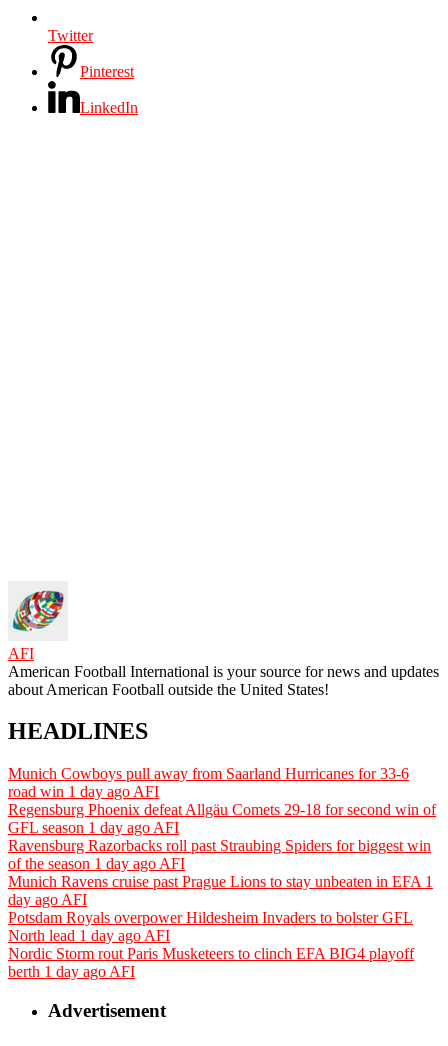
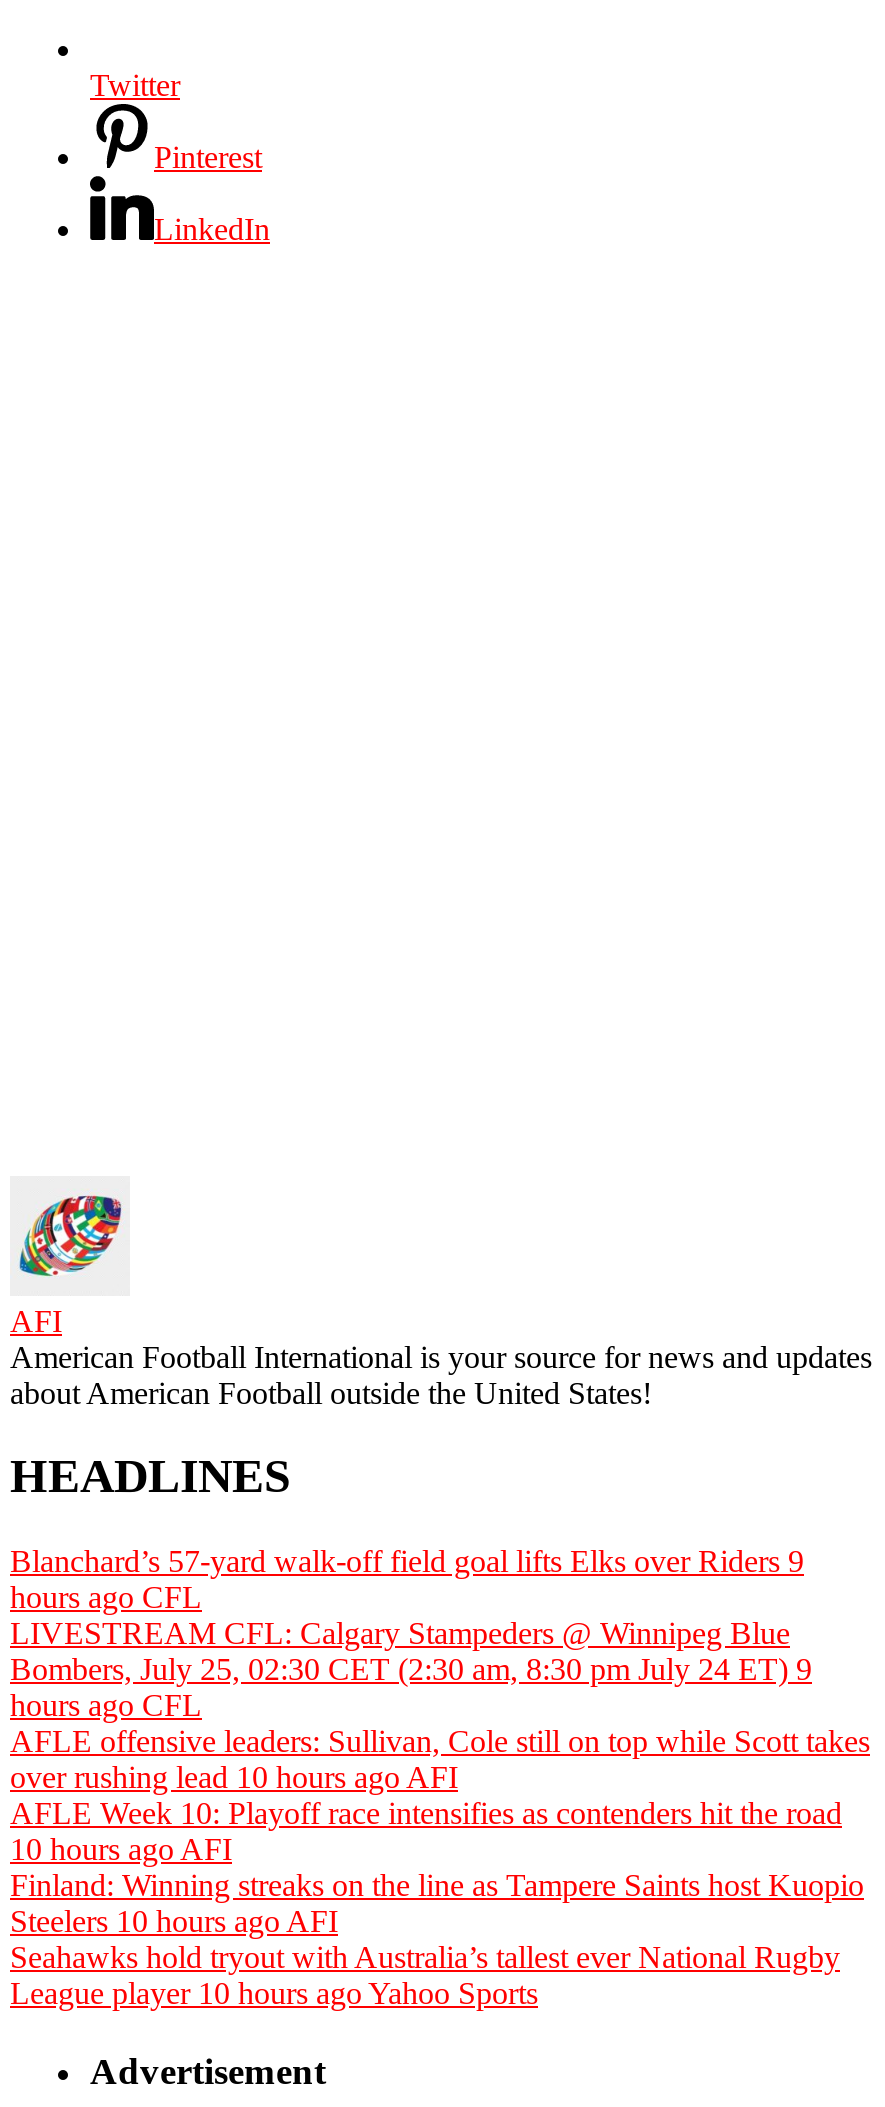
[8,765,436,980] Munich Cowboys pull away from Saarland Hurricanes for 33-6 | road win 1 day ago AFI | Regensburg Phoenix defeat Allgäu Comets 29-18 for second win of | GFL season 1 day ago AFI | Ravensburg Razorbacks roll past Straubing Spiders for biggest win | of the season 1 day ago AFI | Munich Ravens cruise past Prague Lions to stay unbeaten in EFA 1 | day ago AFI | Potsdam Royals overpower Hildesheim Invaders to bolster GFL | North lead 1 day ago AFI | Nordic Storm rout Paris Musketeers to clinch EFA BIG4 playoff | berth 1 day ago AFI -> [10,1545,870,2011] Blanchard’s 57-yard walk-off field goal lifts Elks over Riders 9 | hours ago CFL | LIVESTREAM CFL: Calgary Stampeders @ Winnipeg Blue | Bombers, July 25, 02:30 CET (2:30 am, 8:30 pm July 24 ET) 9 | hours ago CFL | AFLE offensive leaders: Sullivan, Cole still on top while Scott takes | over rushing lead 10 hours ago AFI | AFLE Week 10: Playoff race intensifies as contenders hit the road | 10 hours ago AFI | Finland: Winning streaks on the line as Tampere Saints host Kuopio | Steelers 10 hours ago AFI | Seahawks hold tryout with Australia’s tallest ever National Rugby | League player 10 hours ago Yahoo Sports

